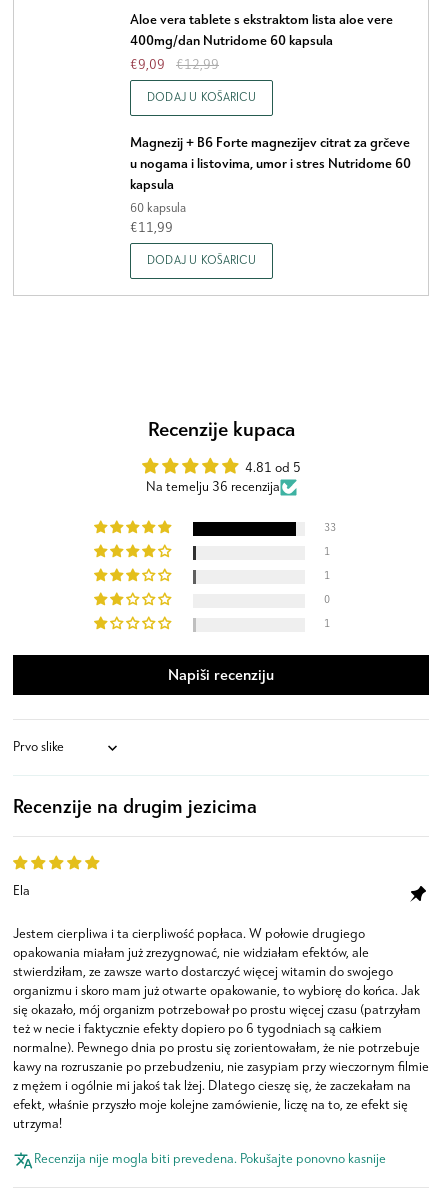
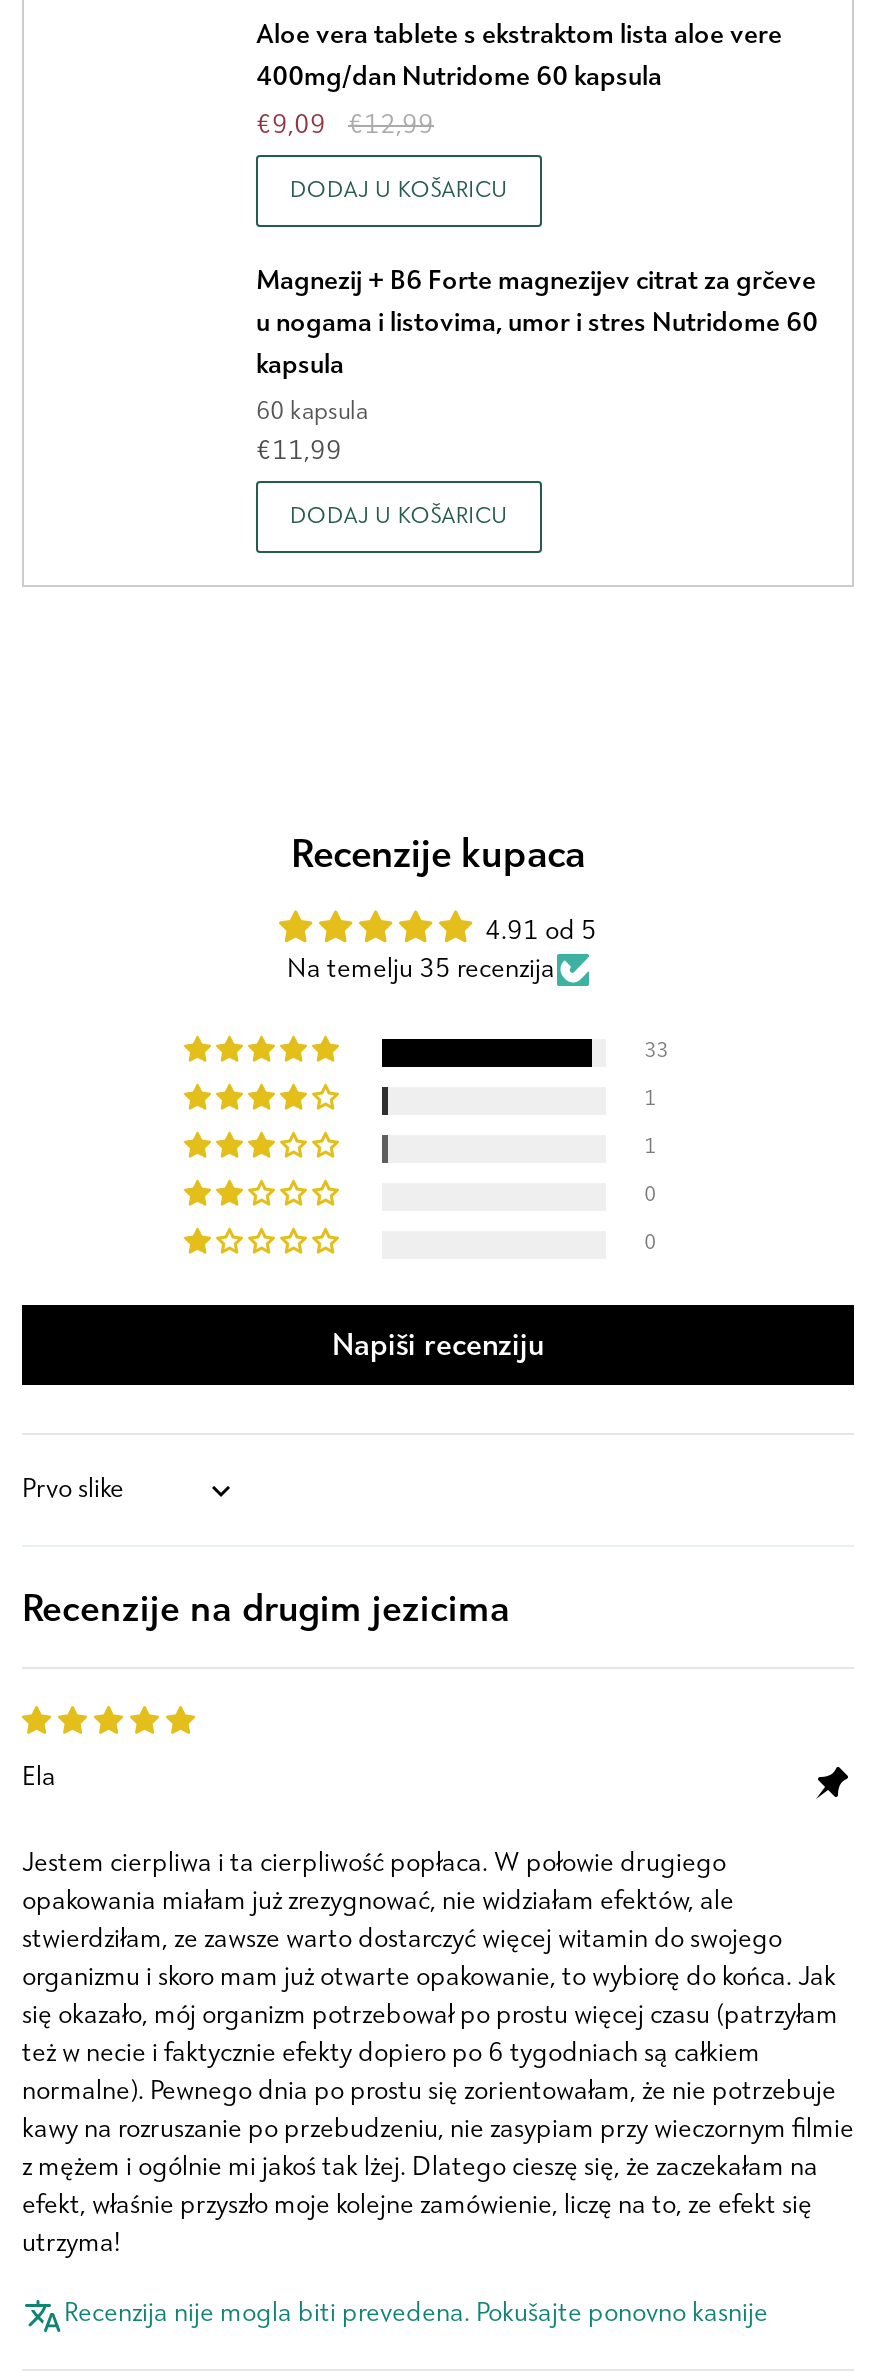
[244,461,300,476] 4.81 od 5 -> [485,918,597,948] 4.91 od 5
[145,480,279,495] Na temelju 36 recenzija -> [287,956,555,986] Na temelju 35 recenzija
[324,619,330,630] 1 -> [644,1234,656,1256] 0

